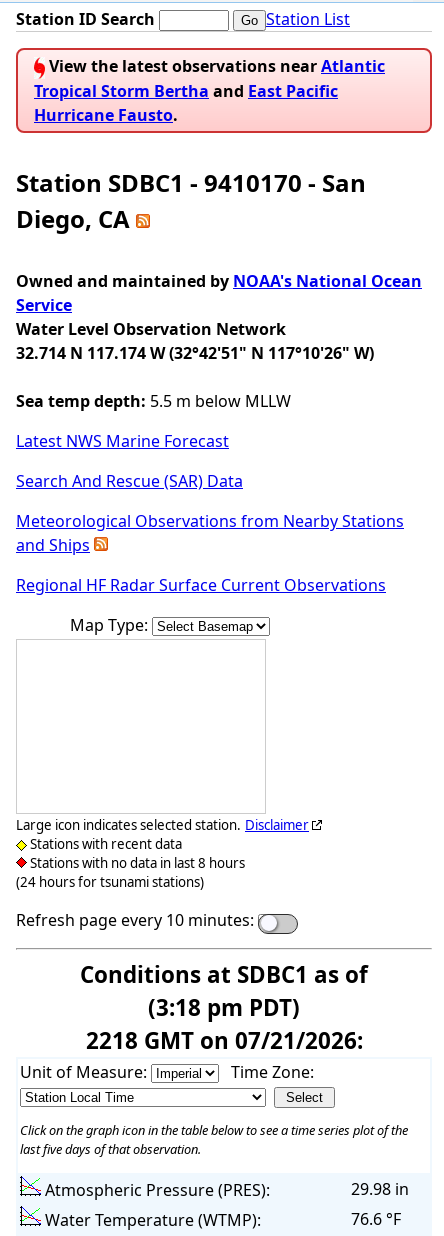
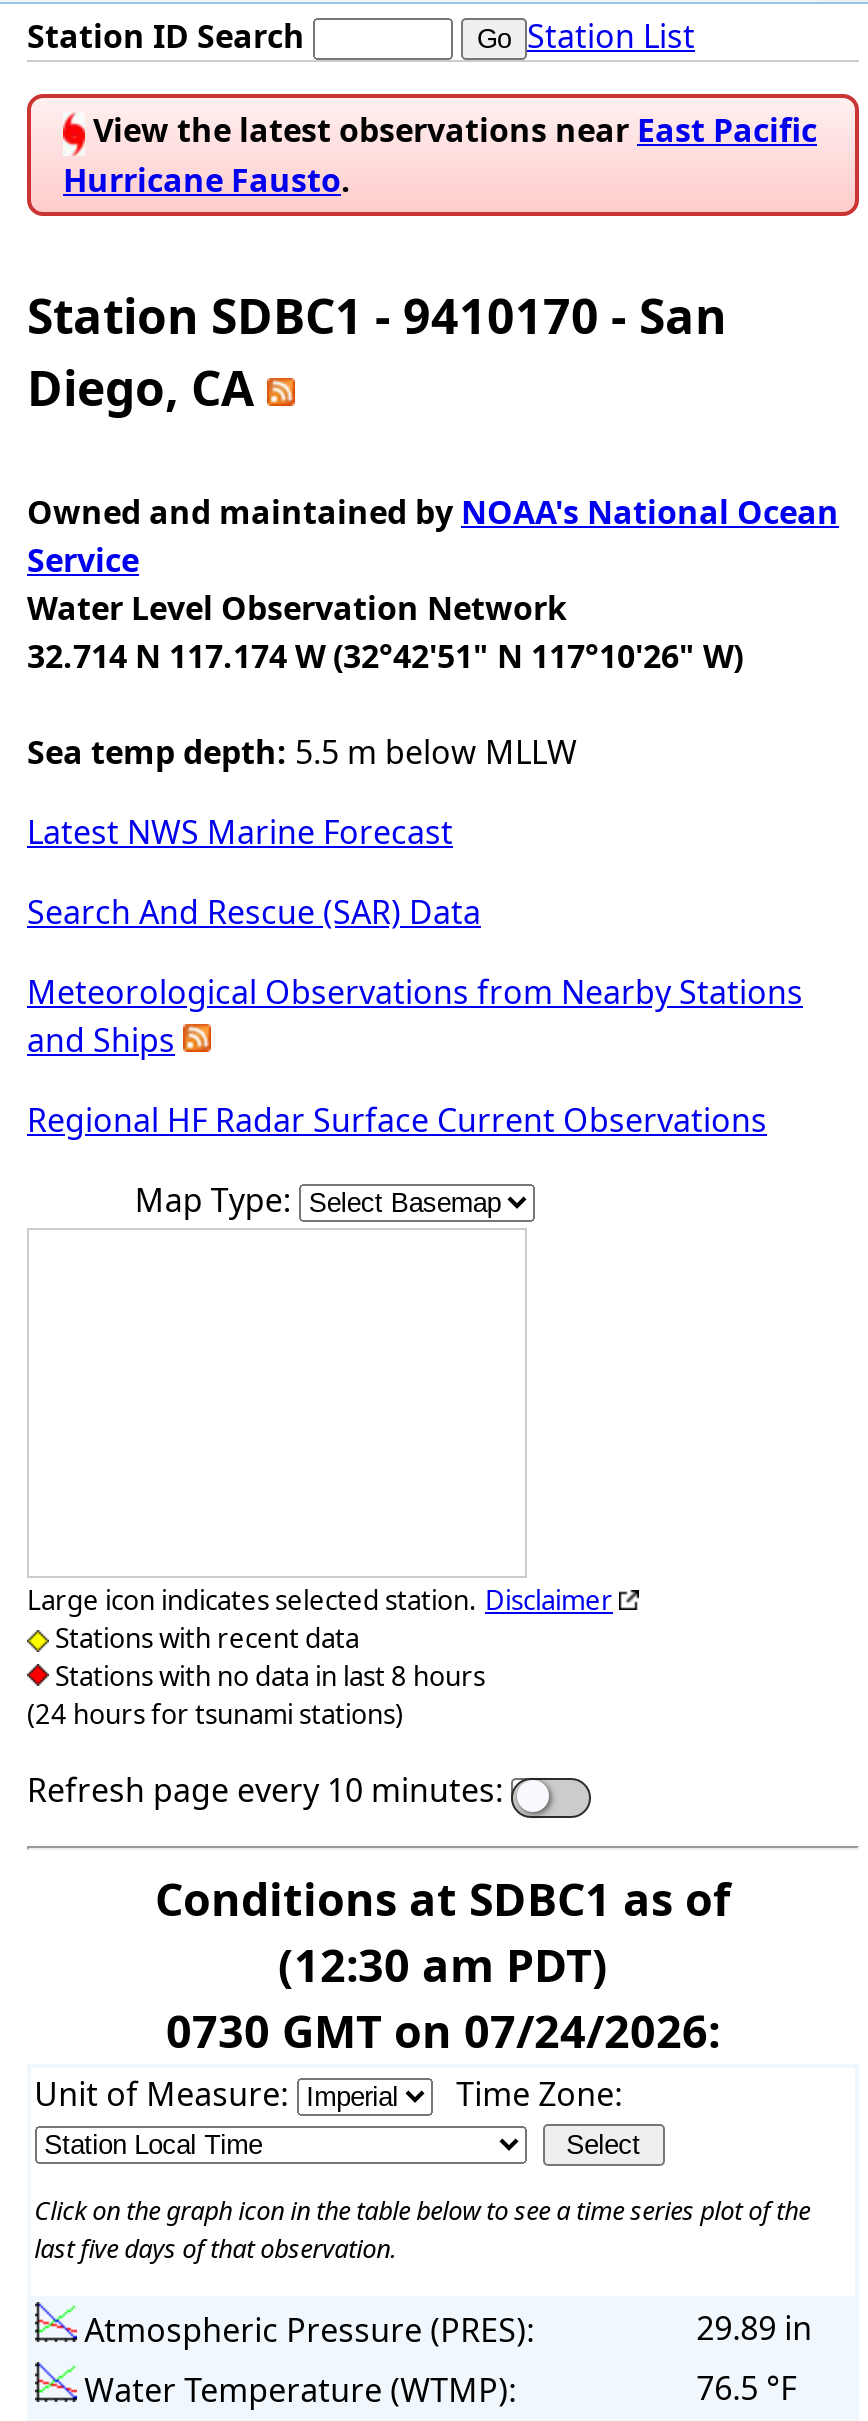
[34,55,385,102] View the latest observations near Atlantic | Tropical Storm Bertha and East Pacific -> [85,109,817,153] View the latest observations near East Pacific
[148,992,300,1023] (3:18 pm PDT) -> [278,1934,608,1996] (12:30 am PDT)
[85,1025,362,1056] 2218 GMT on 07/21/2026: -> [166,2000,720,2062] 0730 GMT on 07/24/2026:
[351,1178,409,1200] 29.98 in -> [696,2306,812,2350] 29.89 in
[351,1208,401,1230] 76.6 °F -> [696,2366,796,2410] 76.5 °F

